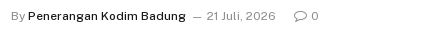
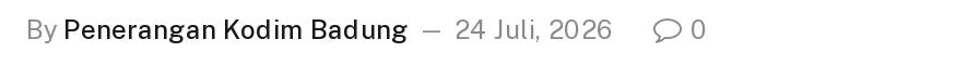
[11,9,276,23] By Penerangan Kodim Badung 21 Juli, 2026 -> [26,15,614,45] By Penerangan Kodim Badung 24 Juli, 2026

